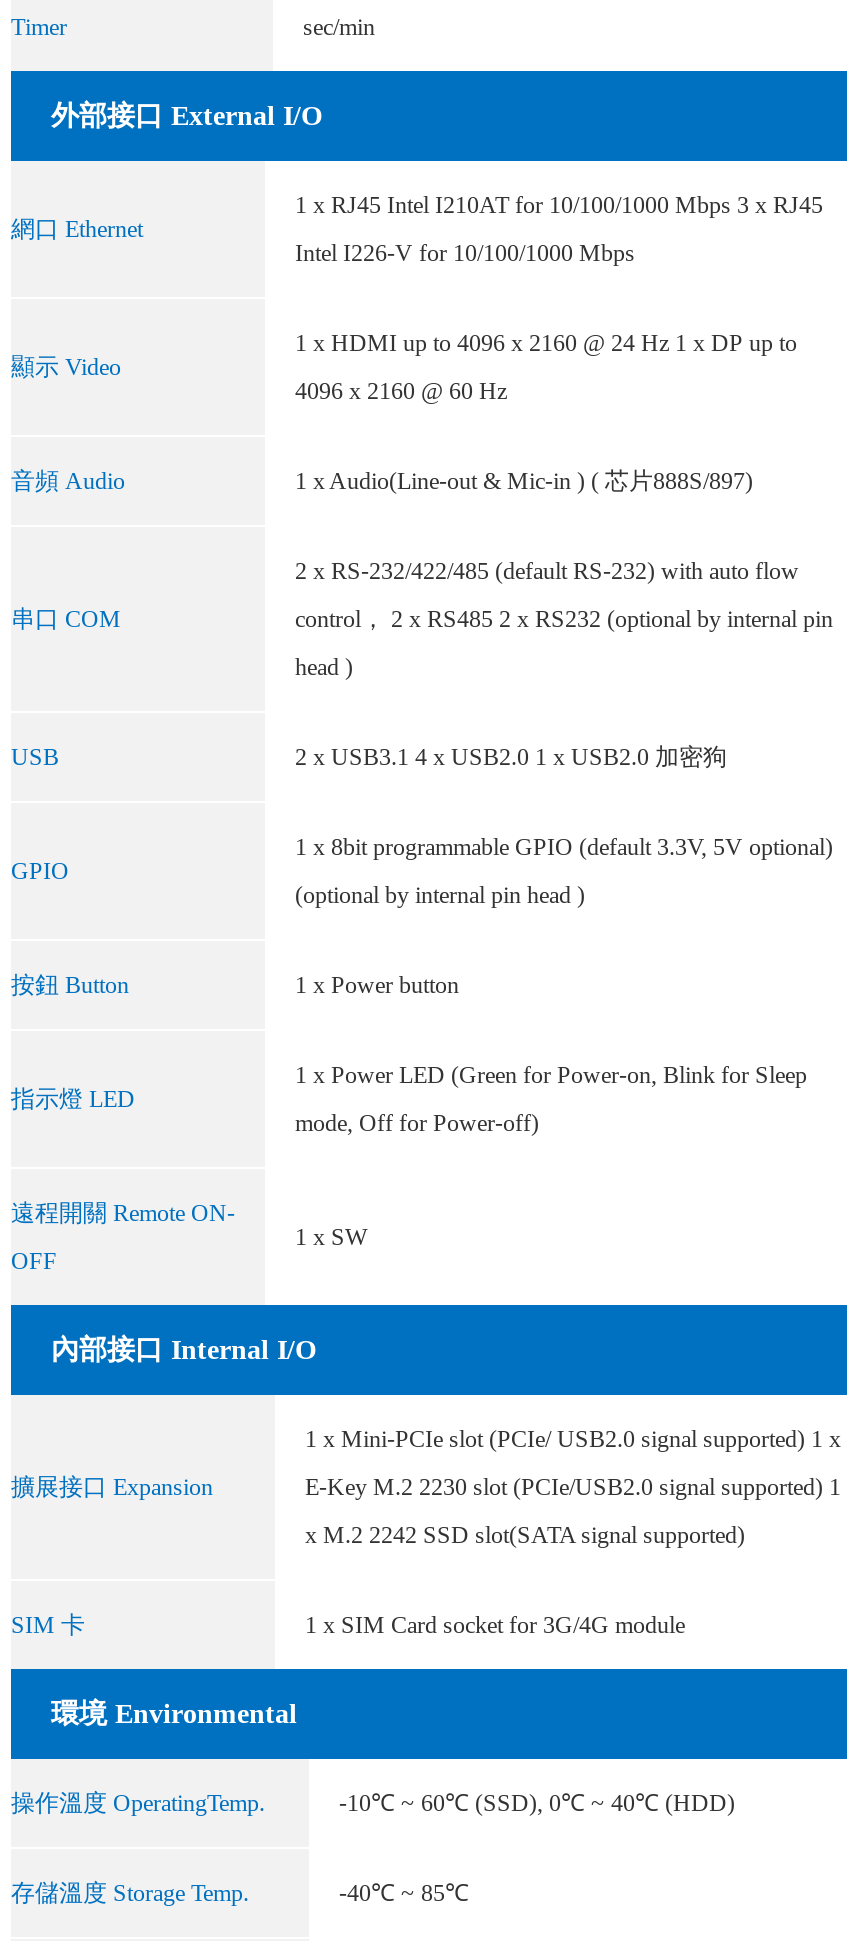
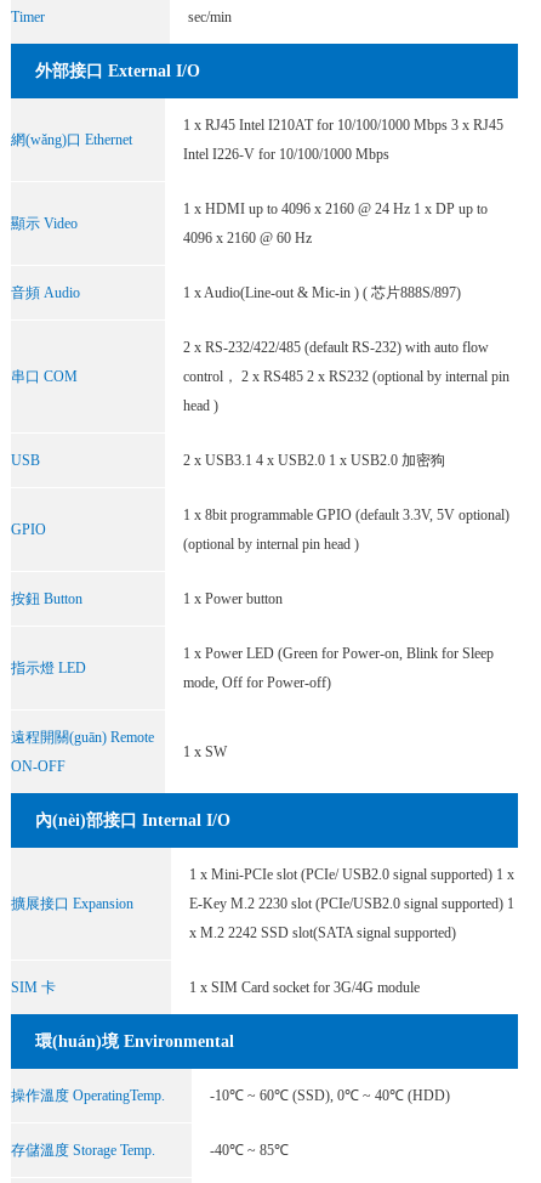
[11,214,143,242] 網口 Ethernet -> [11,131,132,148] 網(wǎng)口 Ethernet
[11,1198,235,1226] 遠程開關 Remote ON- -> [11,728,154,745] 遠程開關(guān) Remote
[11,1246,57,1274] OFF -> [11,758,66,775] ON-OFF
[51,1334,317,1364] 內部接口 Internal I/O -> [35,811,230,829] 內(nèi)部接口 Internal I/O
[51,1698,297,1728] 環境 Environmental -> [35,1032,234,1050] 環(huán)境 Environmental

